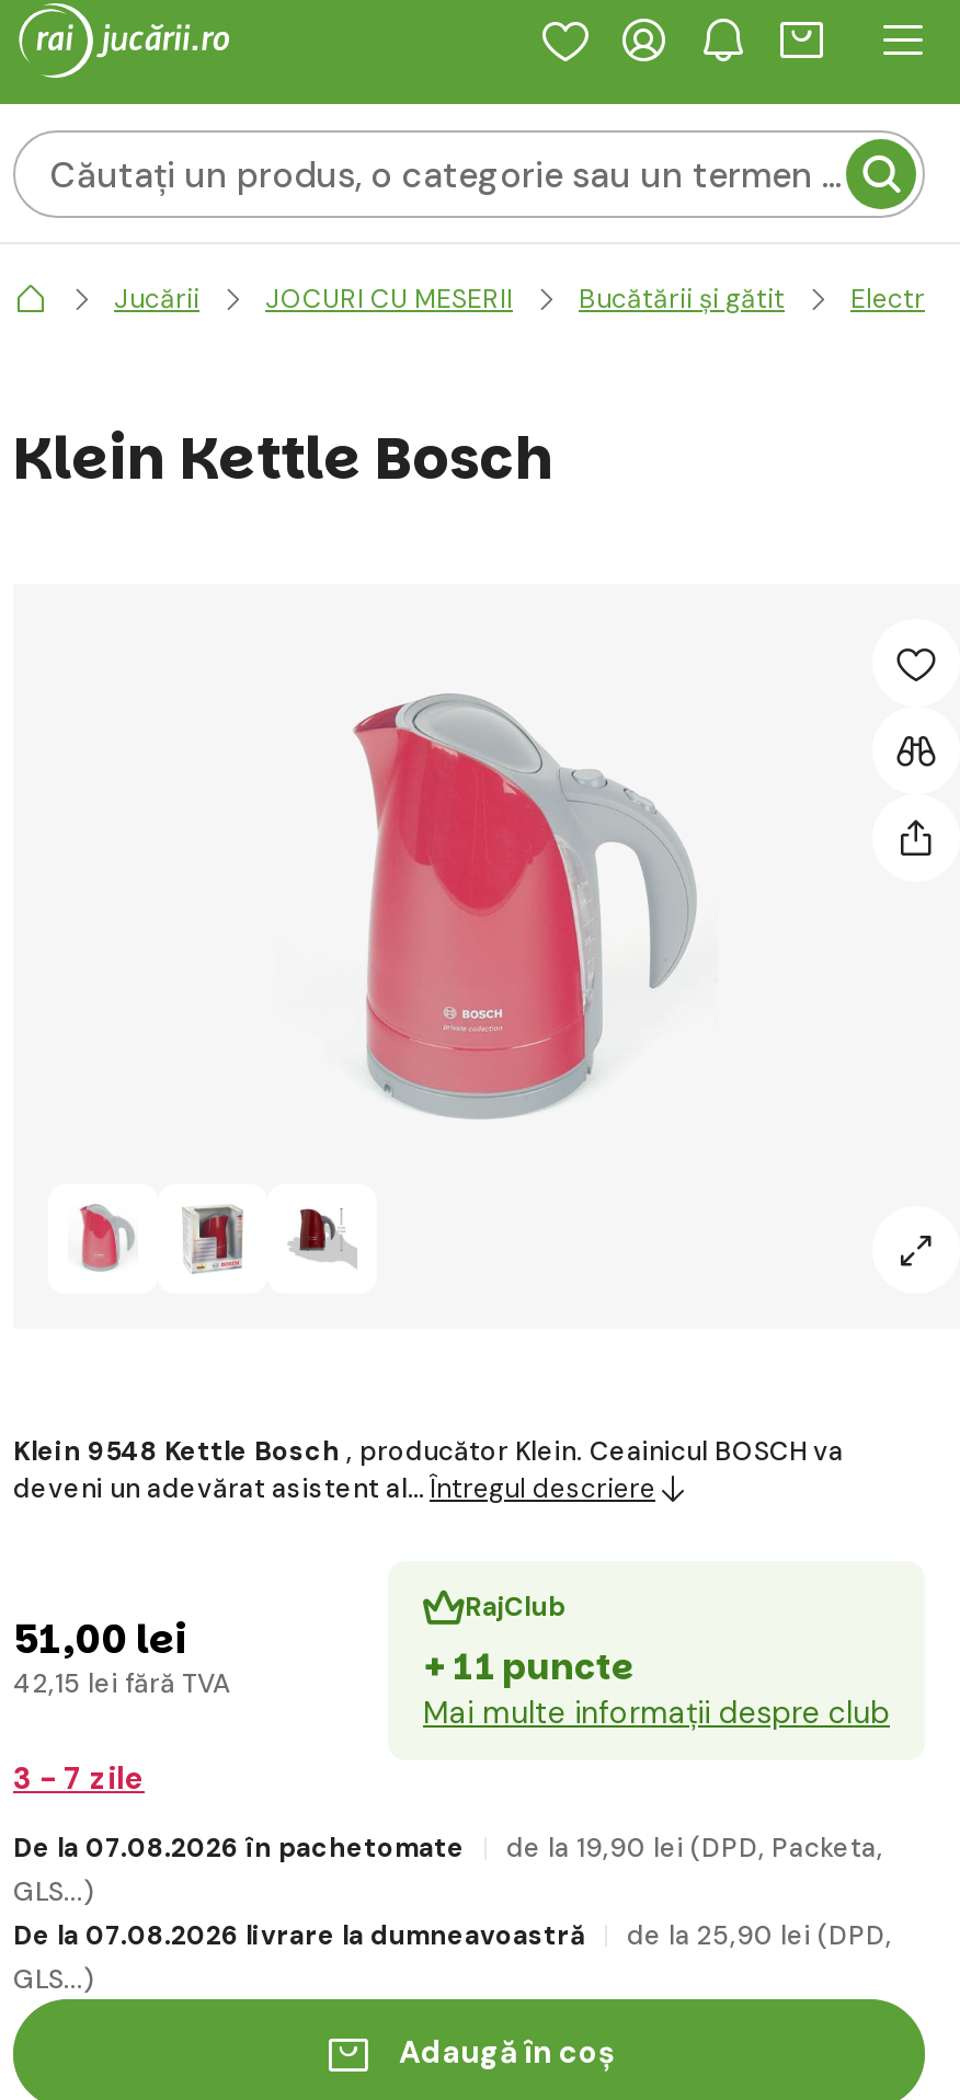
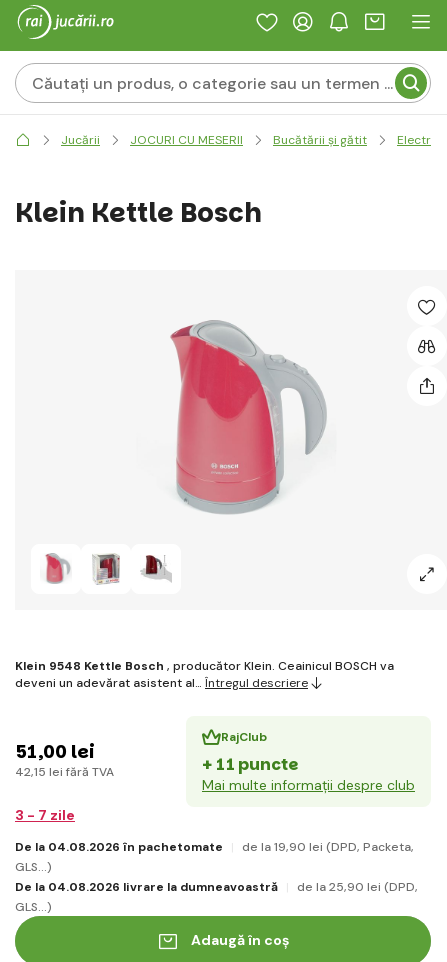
[13,1830,465,1865] De la 07.08.2026 în pachetomate -> [15,839,223,855] De la 04.08.2026 în pachetomate
[13,1918,585,1953] De la 07.08.2026 livrare la dumneavoastră -> [15,879,278,895] De la 04.08.2026 livrare la dumneavoastră

